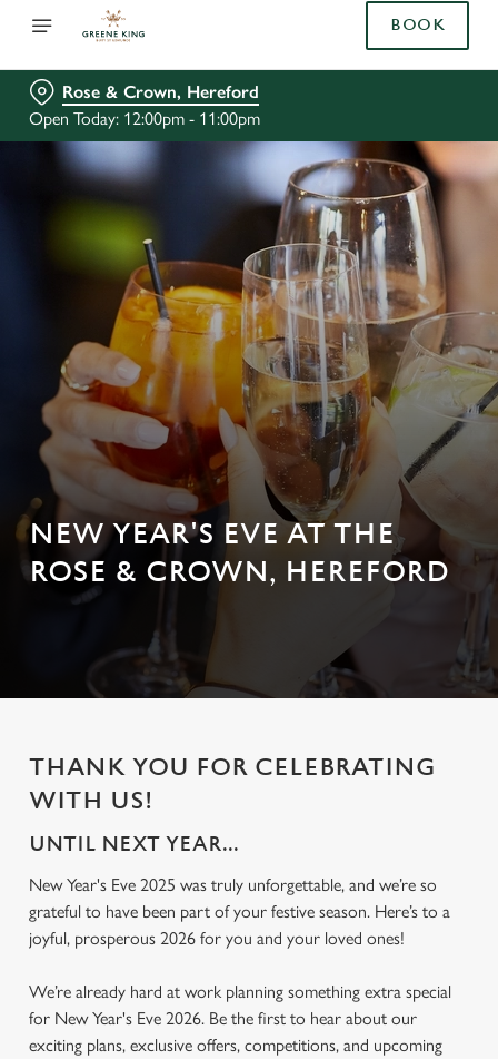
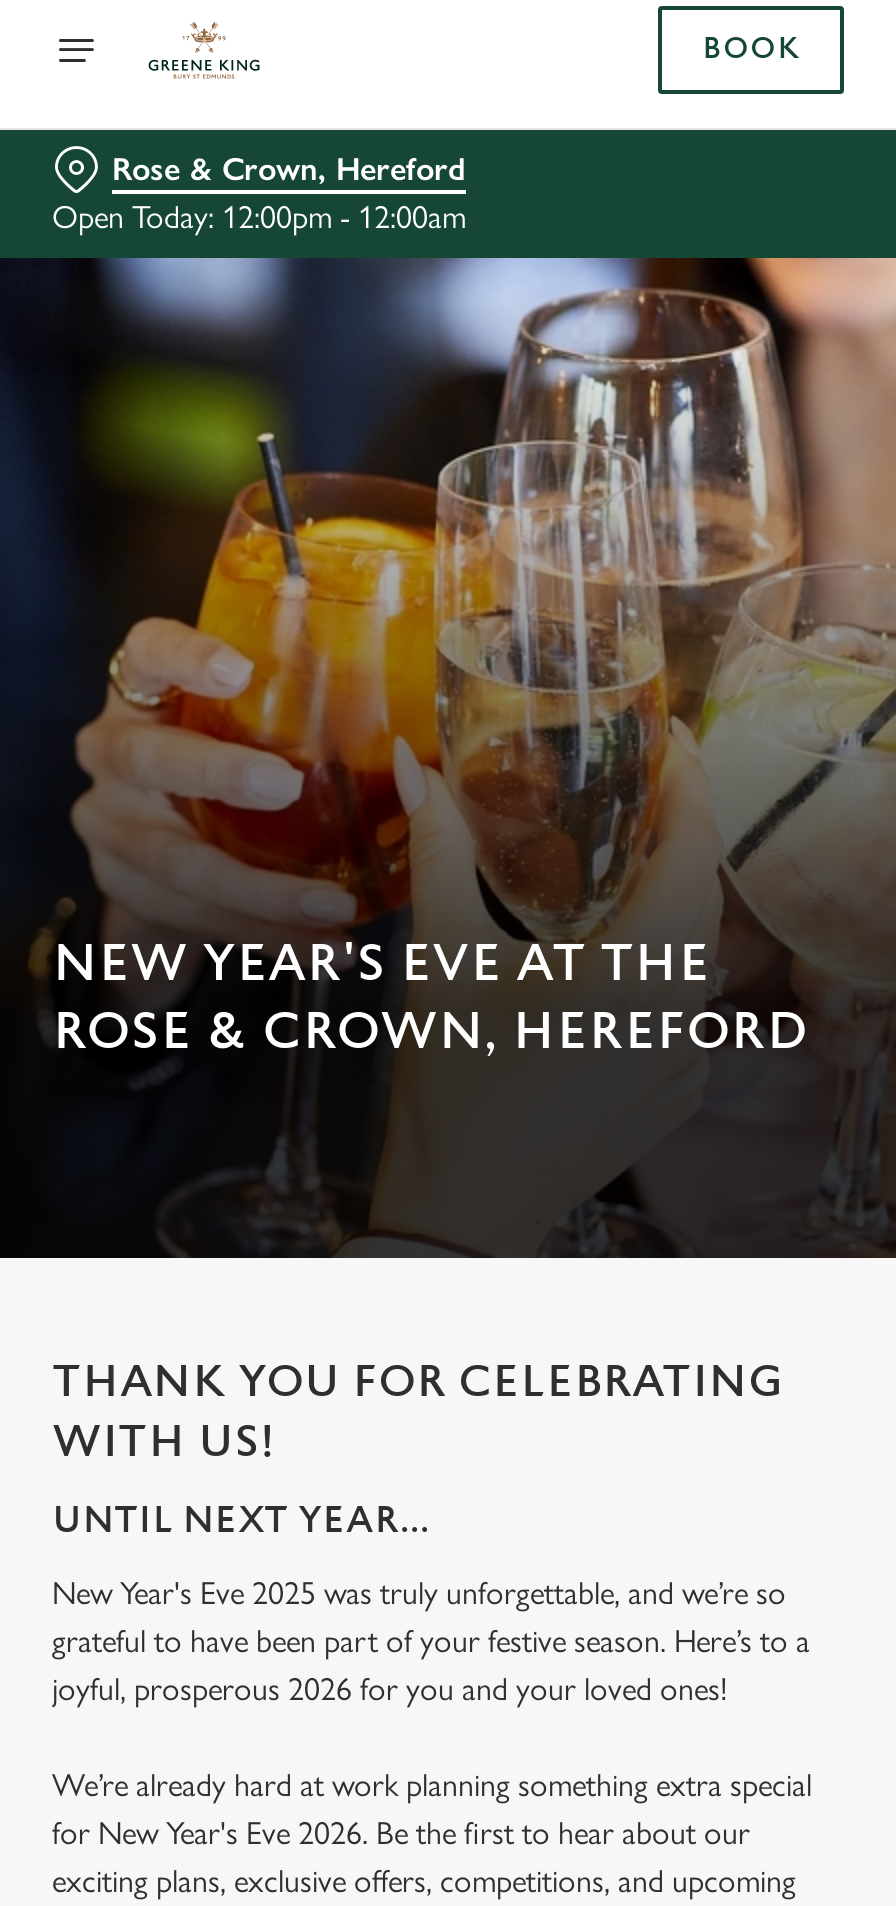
[29,108,260,129] Open Today: 12:00pm - 11:00pm -> [52,198,466,236] Open Today: 12:00pm - 12:00am

